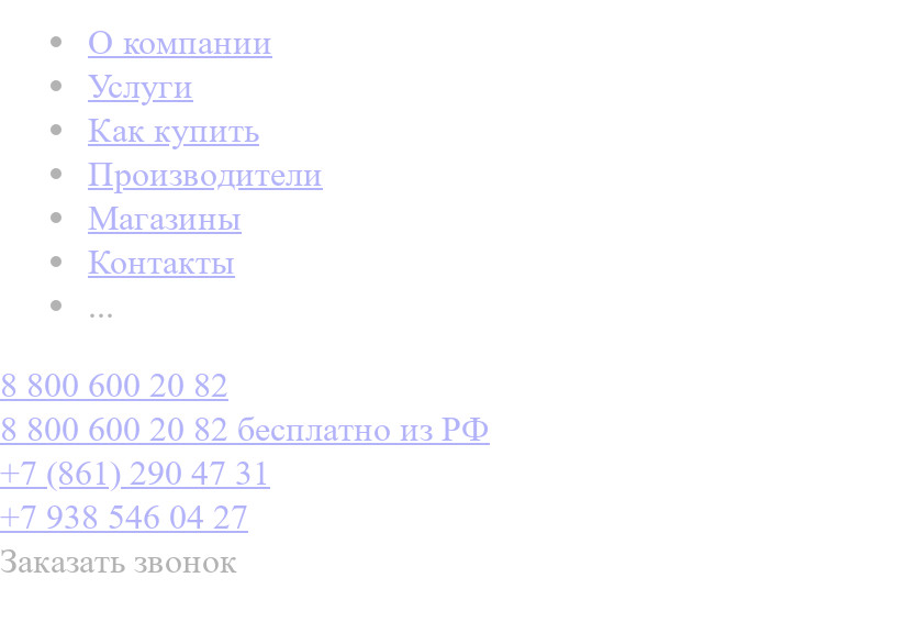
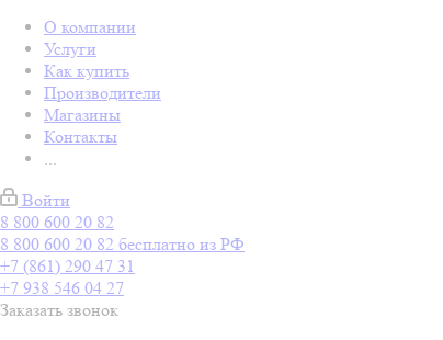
none -> [22,190,70,211] Войти

